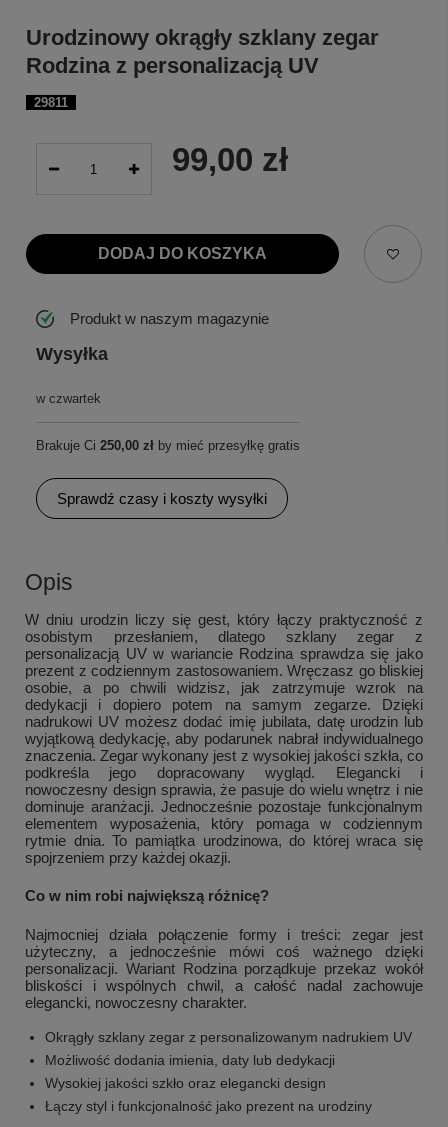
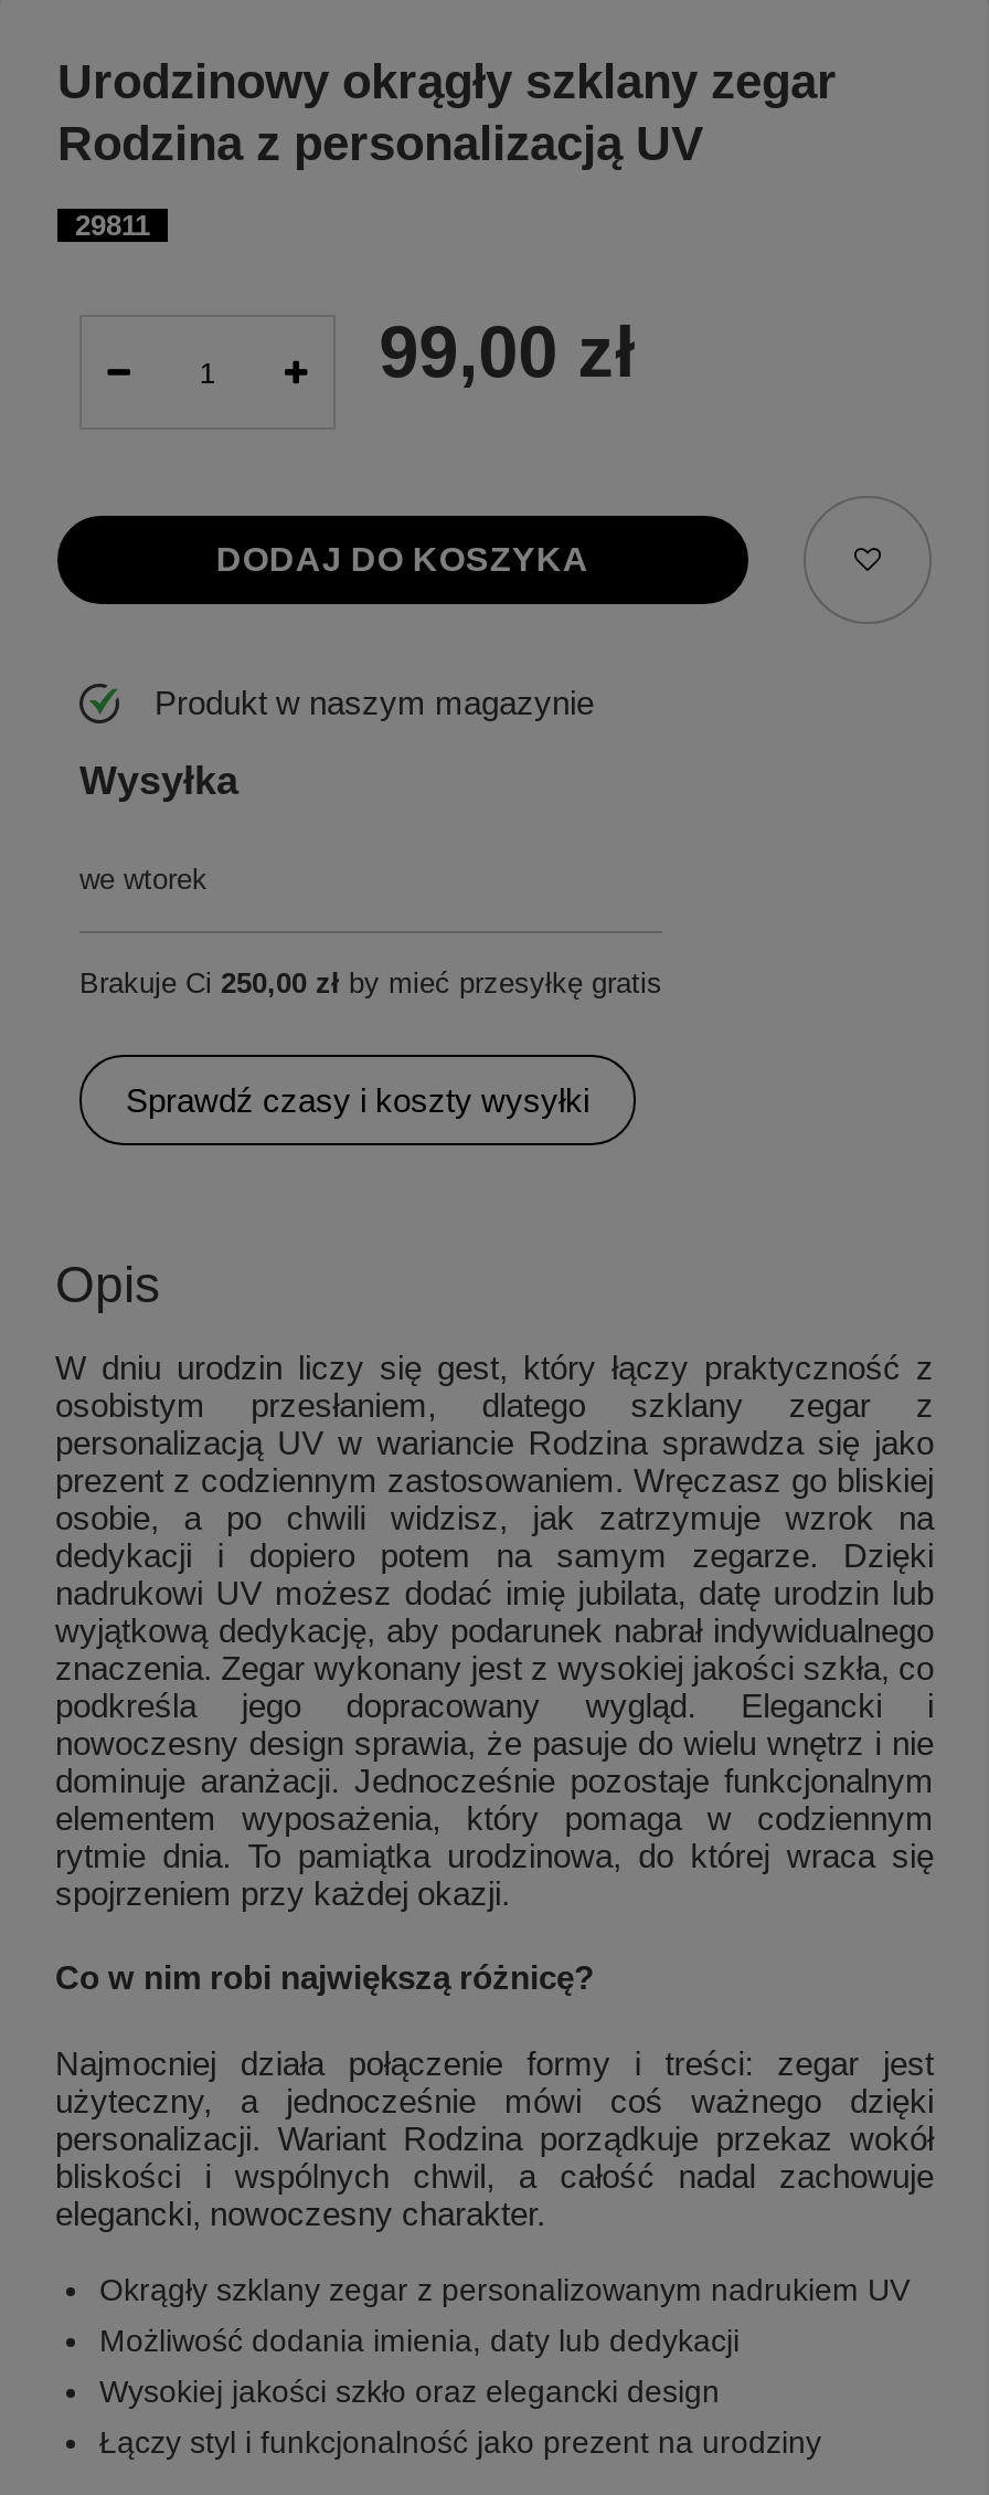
[36,391,101,406] w czwartek -> [79,863,208,896] we wtorek

